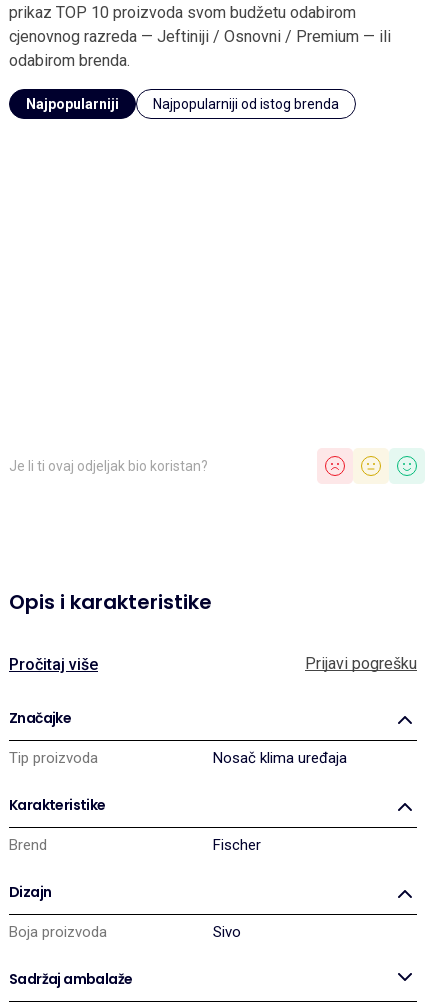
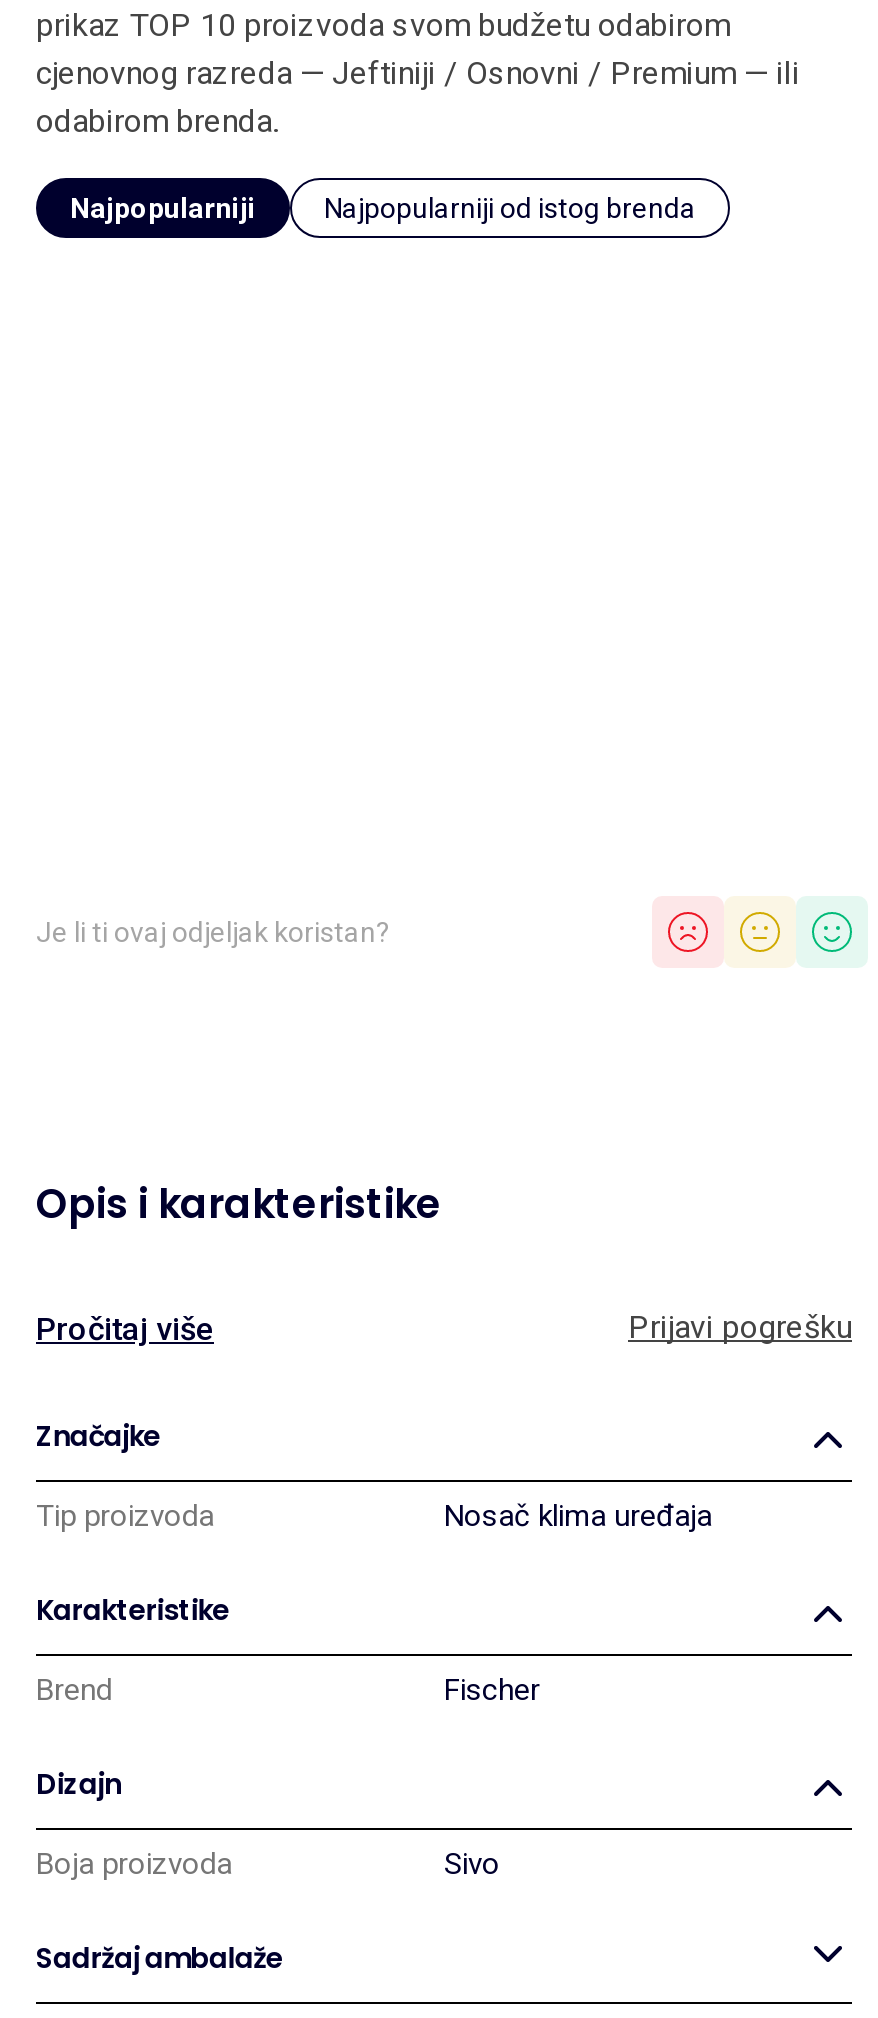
[9,458,208,474] Je li ti ovaj odjeljak bio koristan? -> [36,917,390,949] Je li ti ovaj odjeljak koristan?

